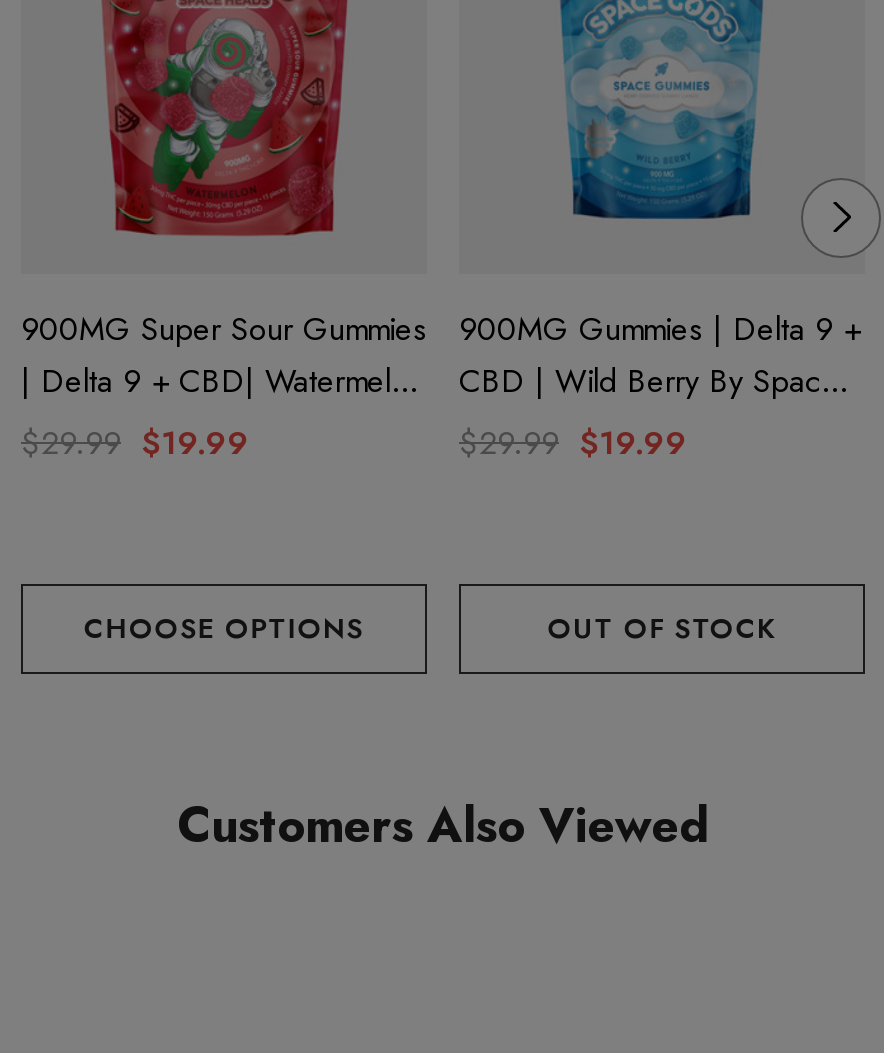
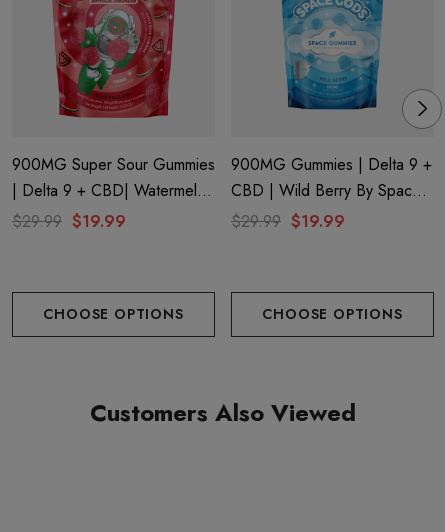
[547,608,777,648] OUT OF STOCK -> [262,304,403,324] CHOOSE OPTIONS

